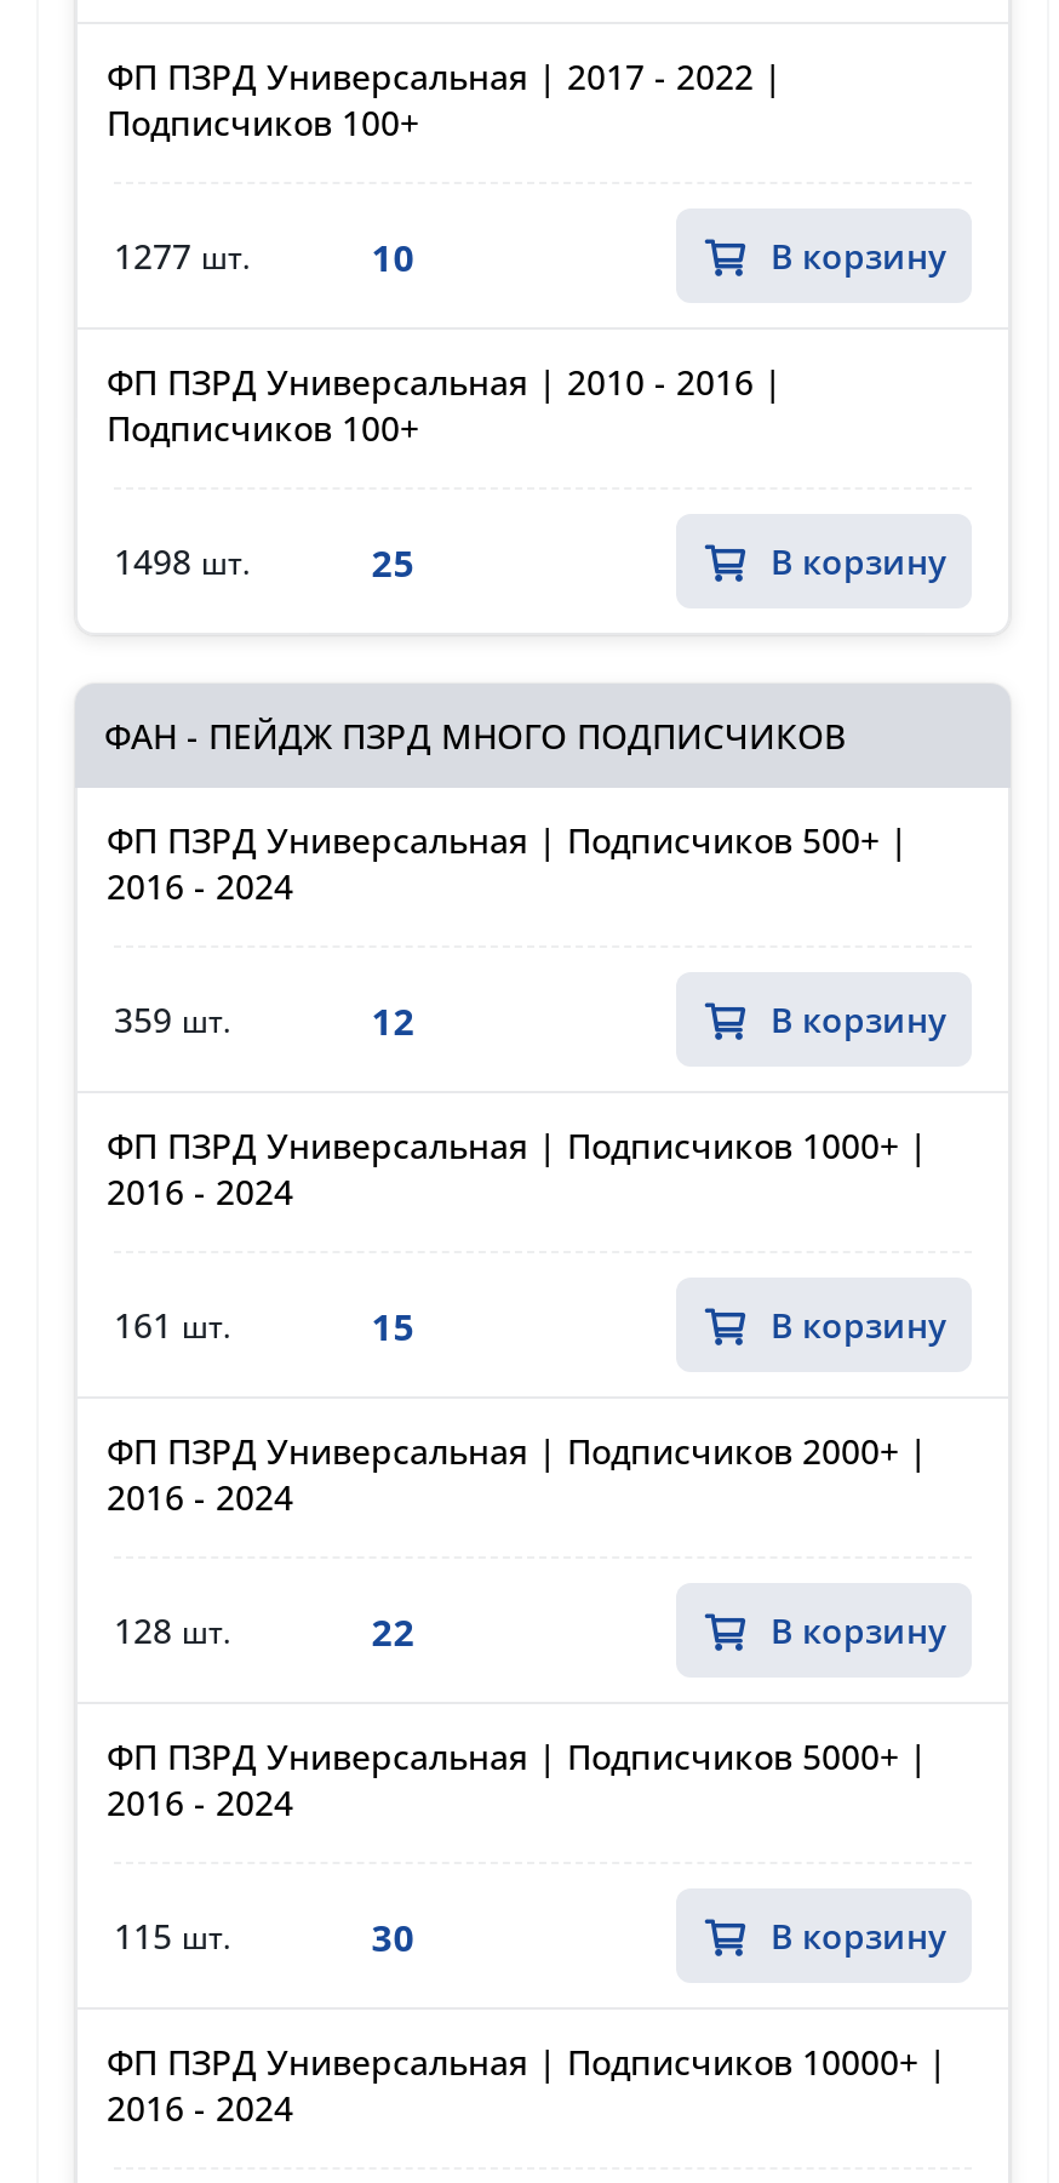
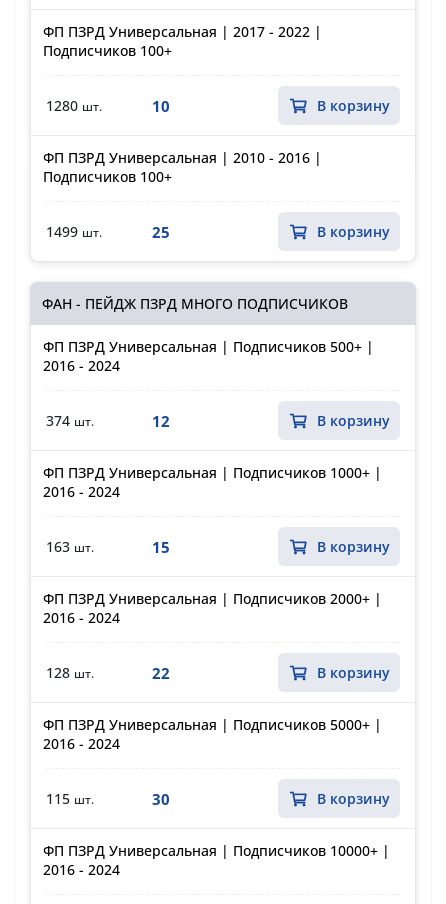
[114,233,250,279] 1277 шт. -> [46,96,102,115] 1280 шт.
[114,538,250,584] 1498 шт. -> [46,222,102,241] 1499 шт.
[114,996,230,1042] 359 шт. -> [46,411,94,430] 374 шт.
[114,1302,230,1348] 161 шт. -> [46,537,94,556] 163 шт.

